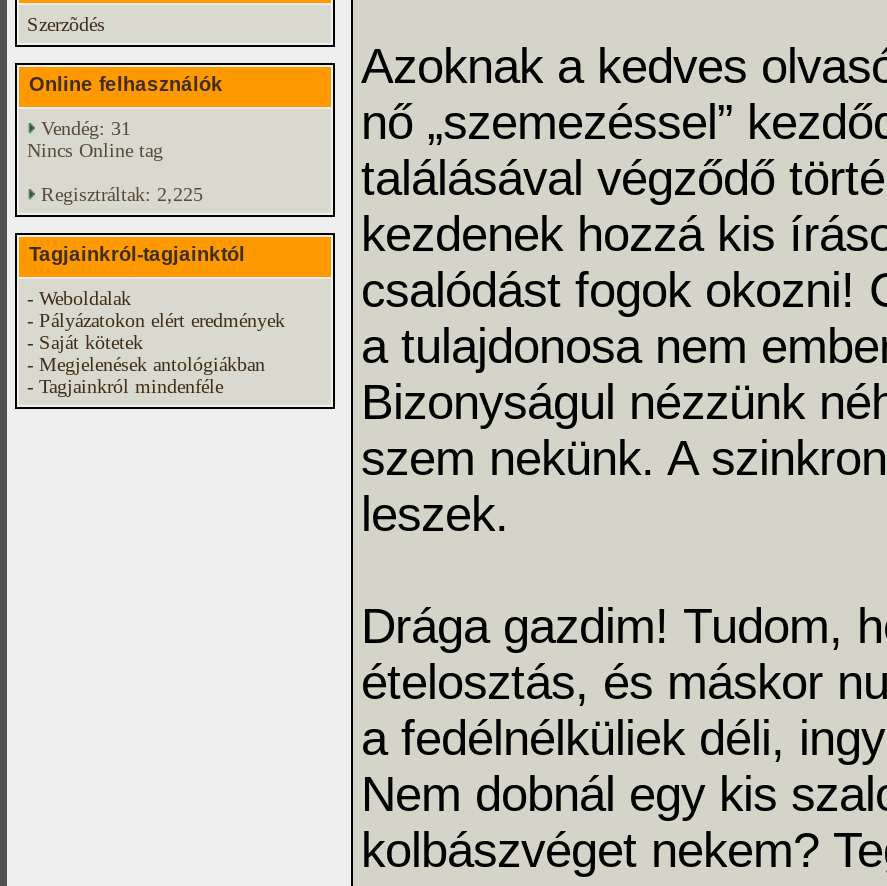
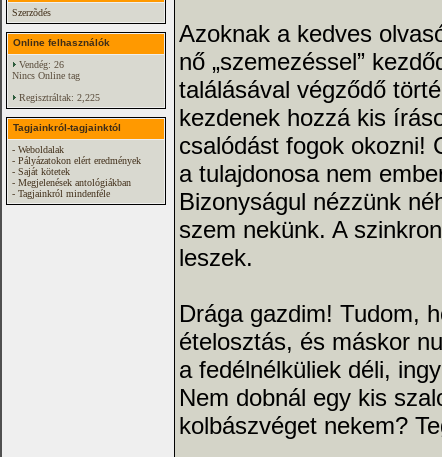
[35,117,131,139] Vendég: 31 -> [16,59,64,70] Vendég: 26

